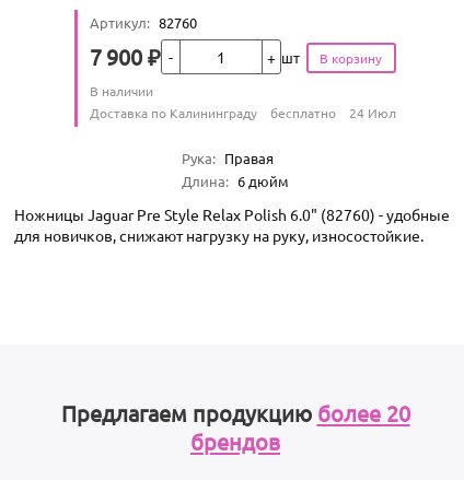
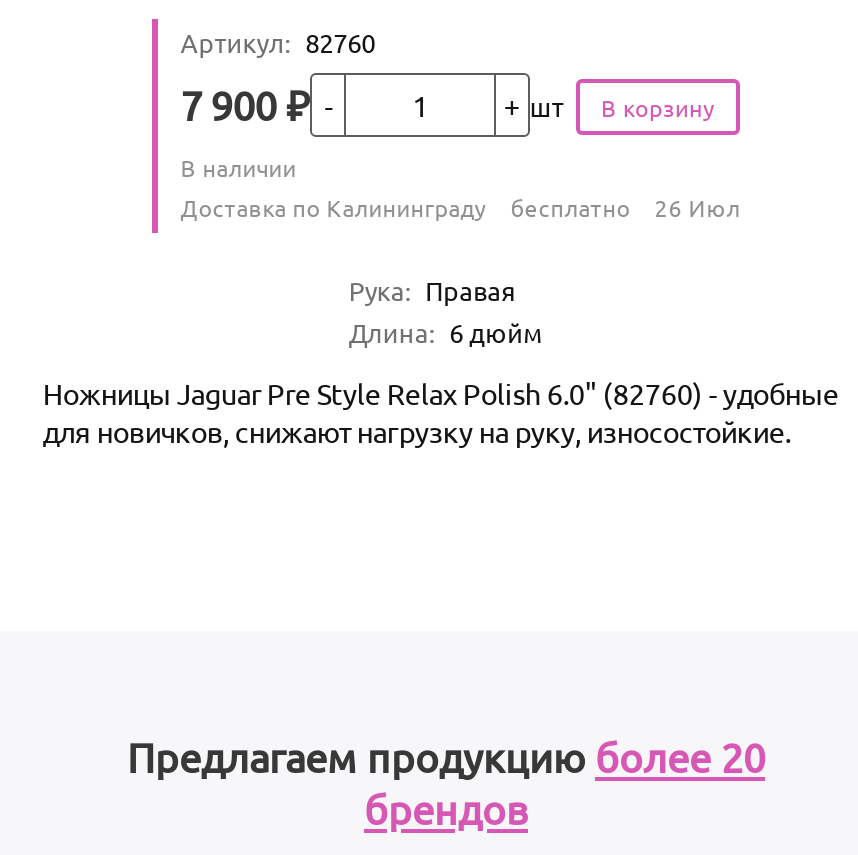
[349,104,396,121] 24 Июл -> [655,191,741,223] 26 Июл

